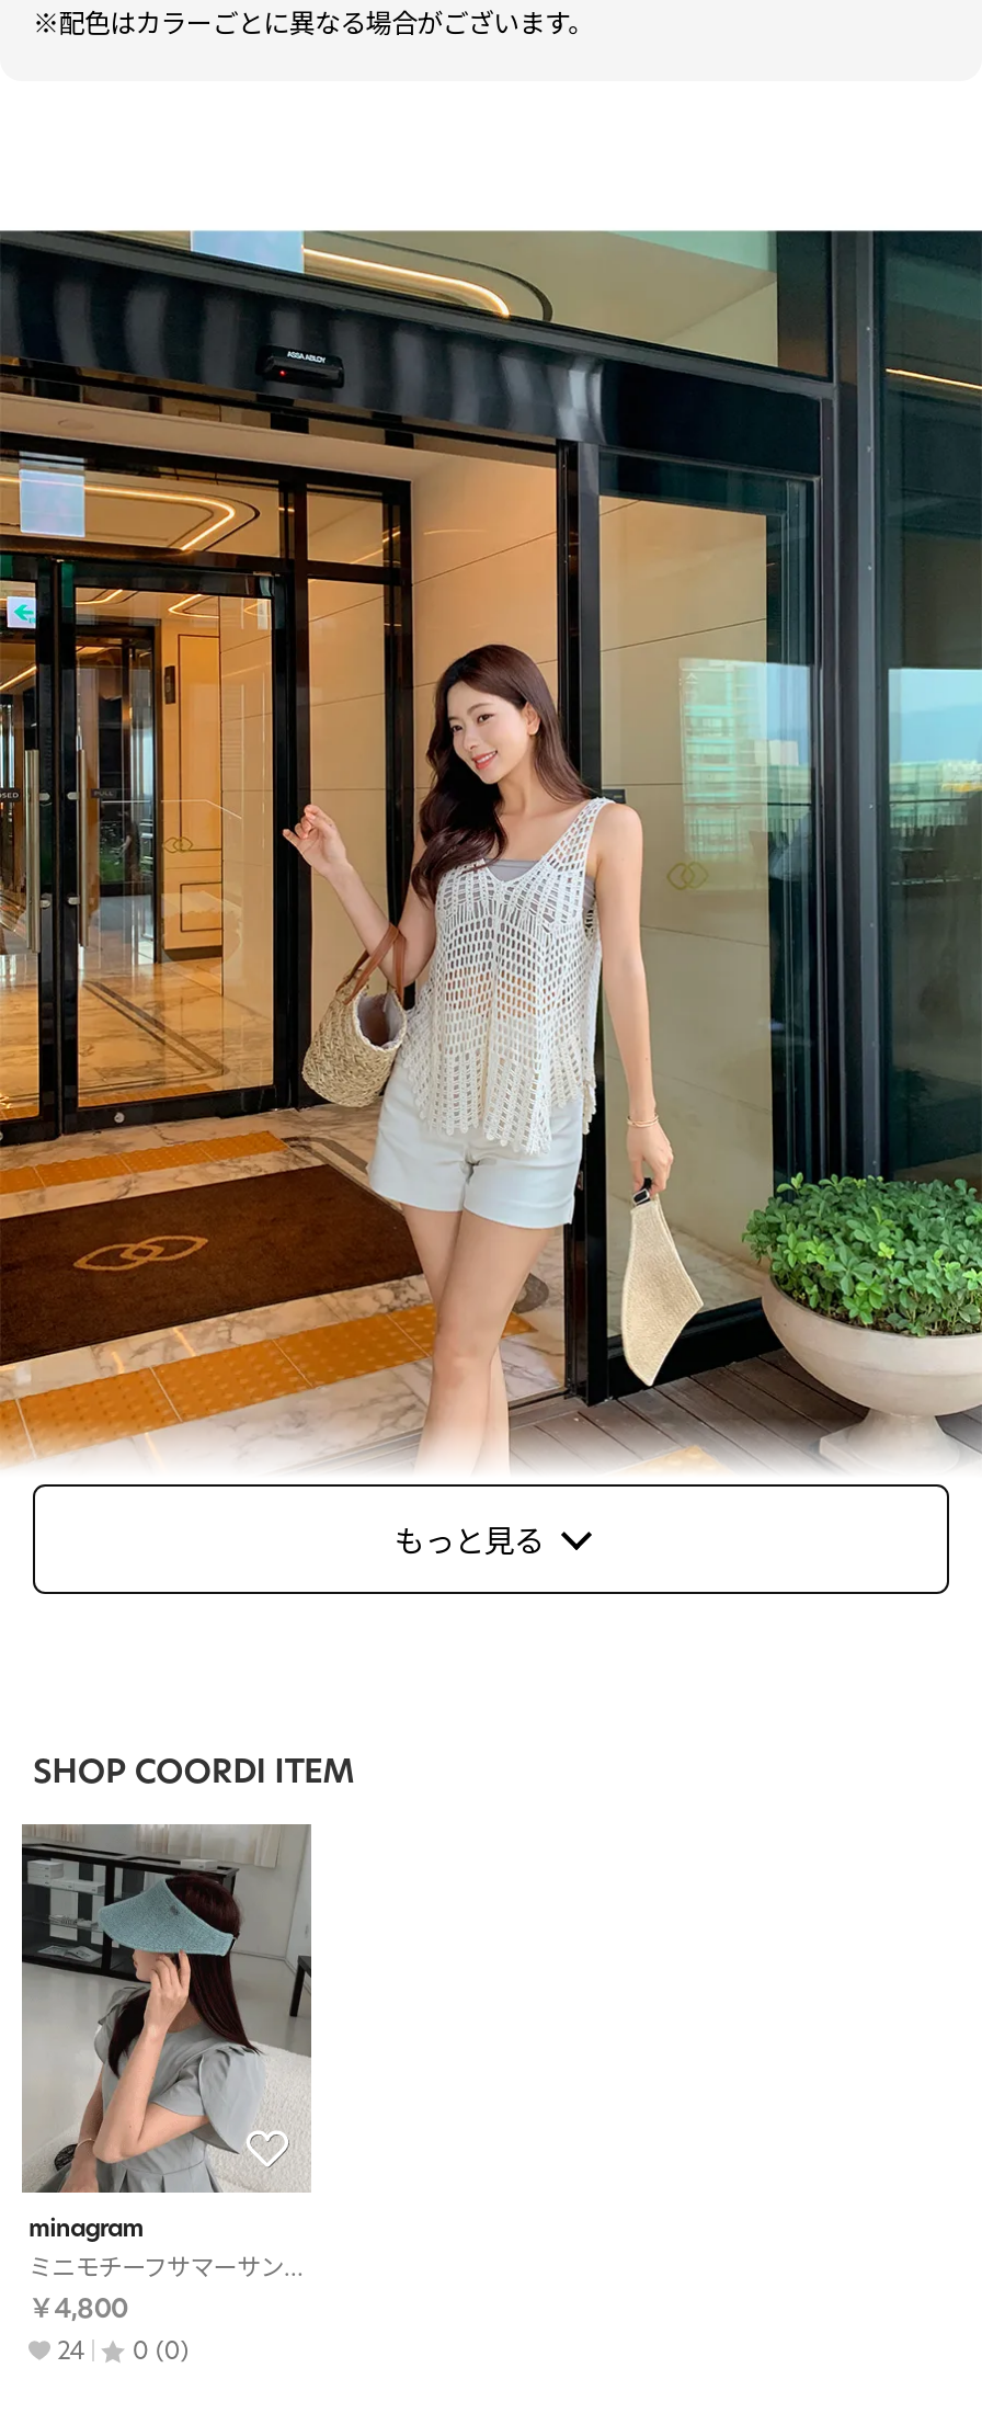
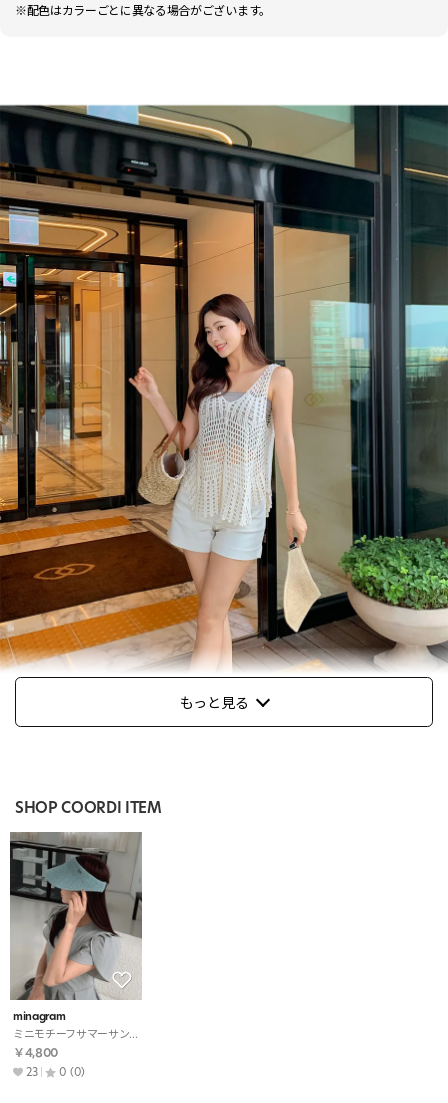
[57,2332,189,2367] 24 0 (0) -> [26,1064,85,1080] 23 0 (0)

